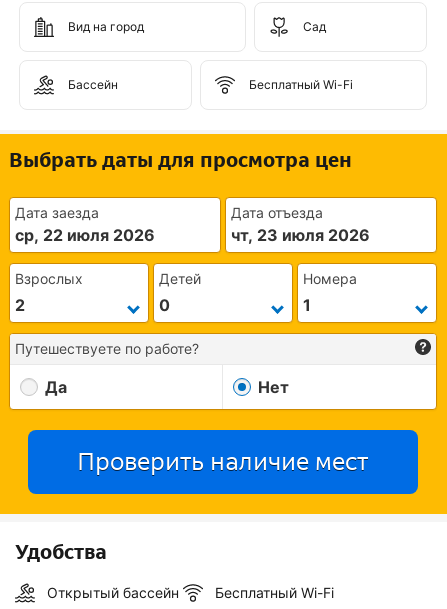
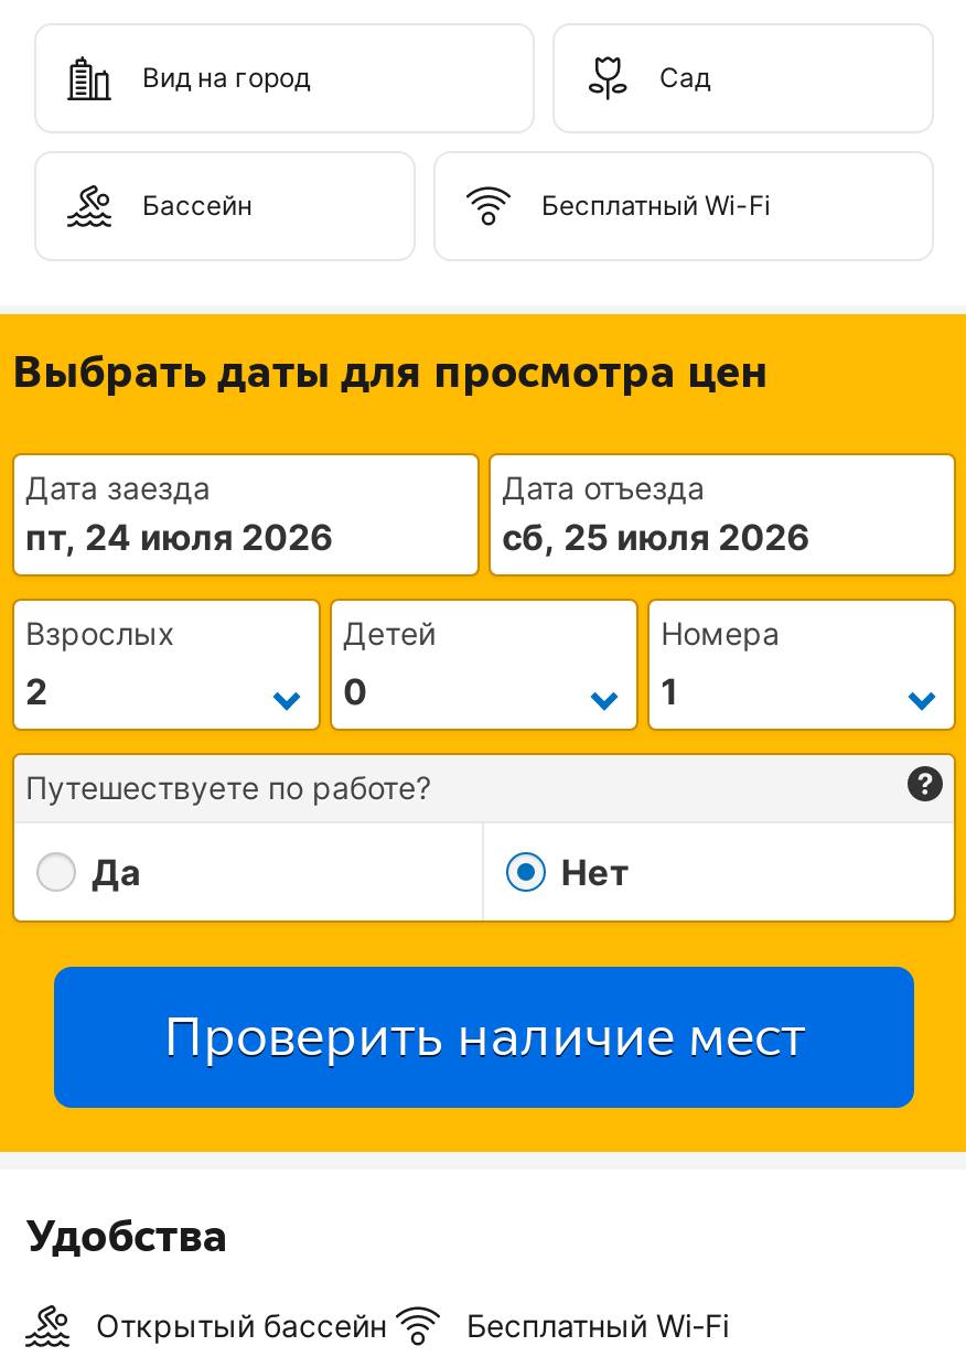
[15,225,155,245] ср, 22 июля 2026 -> [25,515,334,559] пт, 24 июля 2026
[231,225,370,245] чт, 23 июля 2026 -> [502,515,811,559] сб, 25 июля 2026

